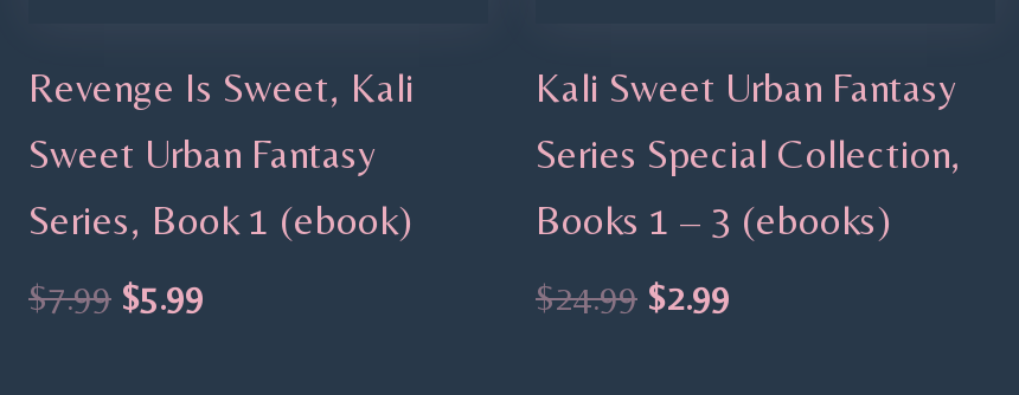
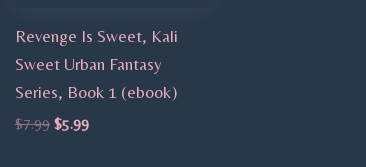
[536,65,962,317] Kali Sweet Urban Fantasy | Series Special Collection, | Books 1 – 3 (ebooks) | $24.99 -> none
[647,277,730,317] $2.99 -> none

